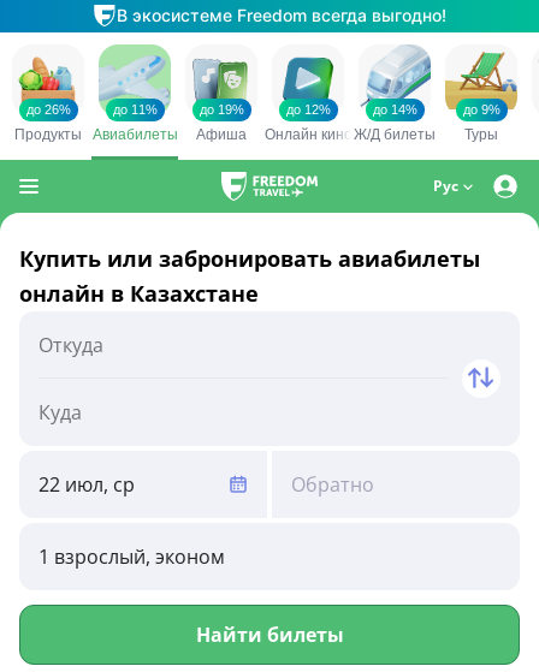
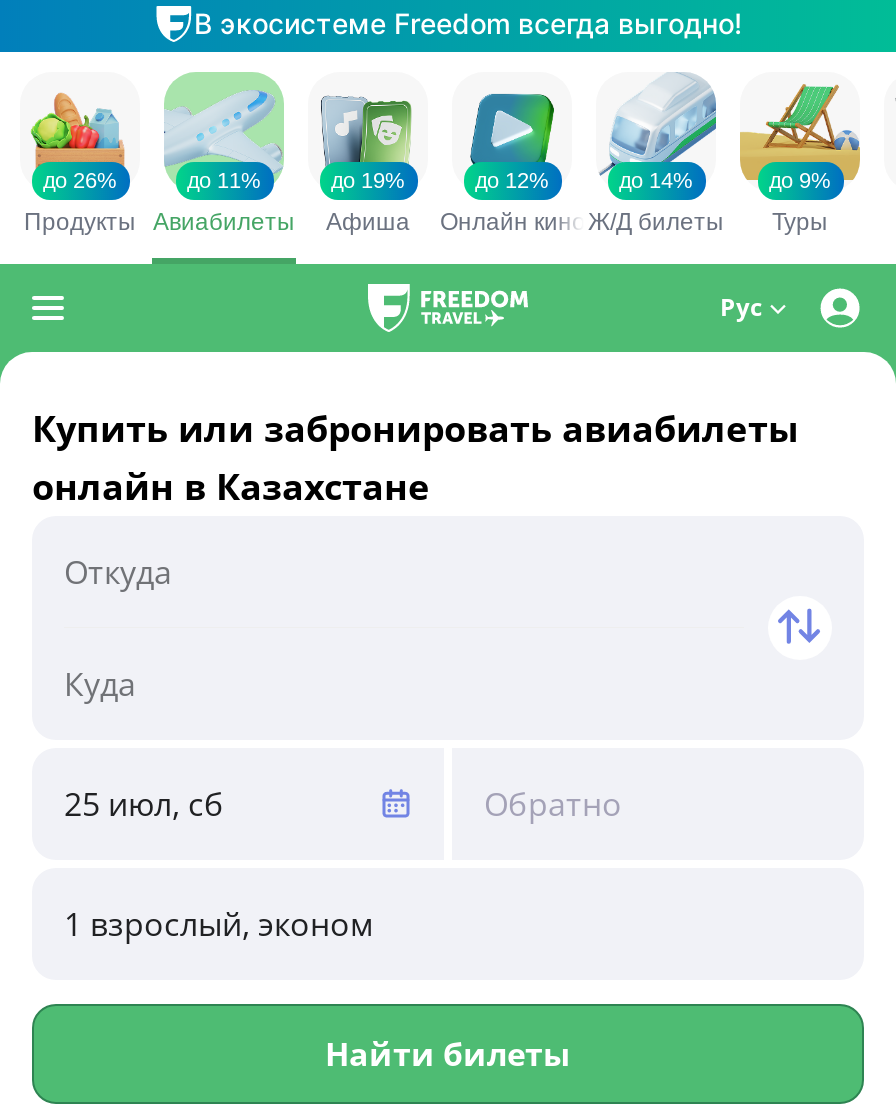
[38,471,135,498] 22 июл, ср -> [64,782,224,826] 25 июл, сб

